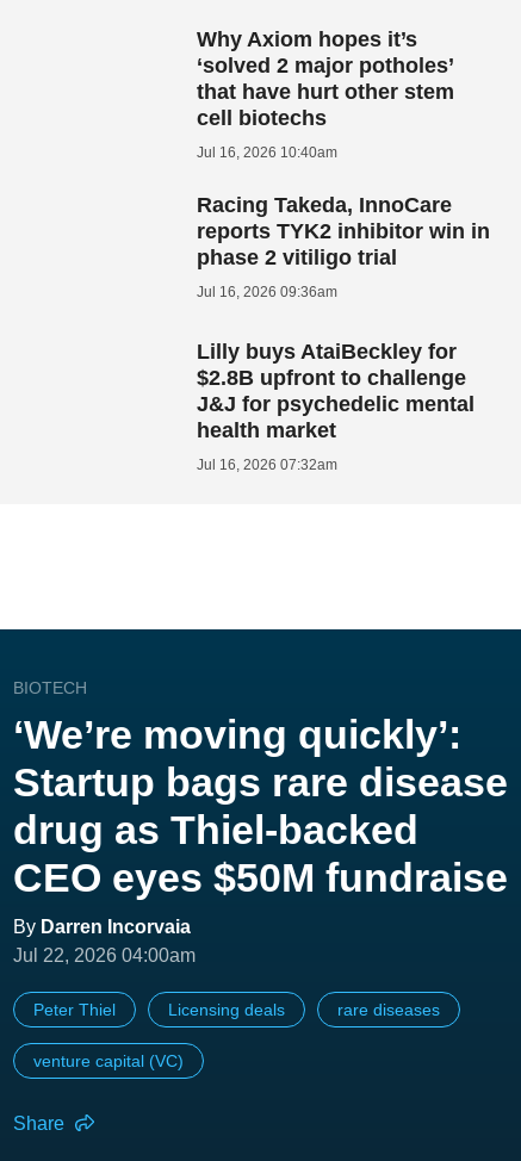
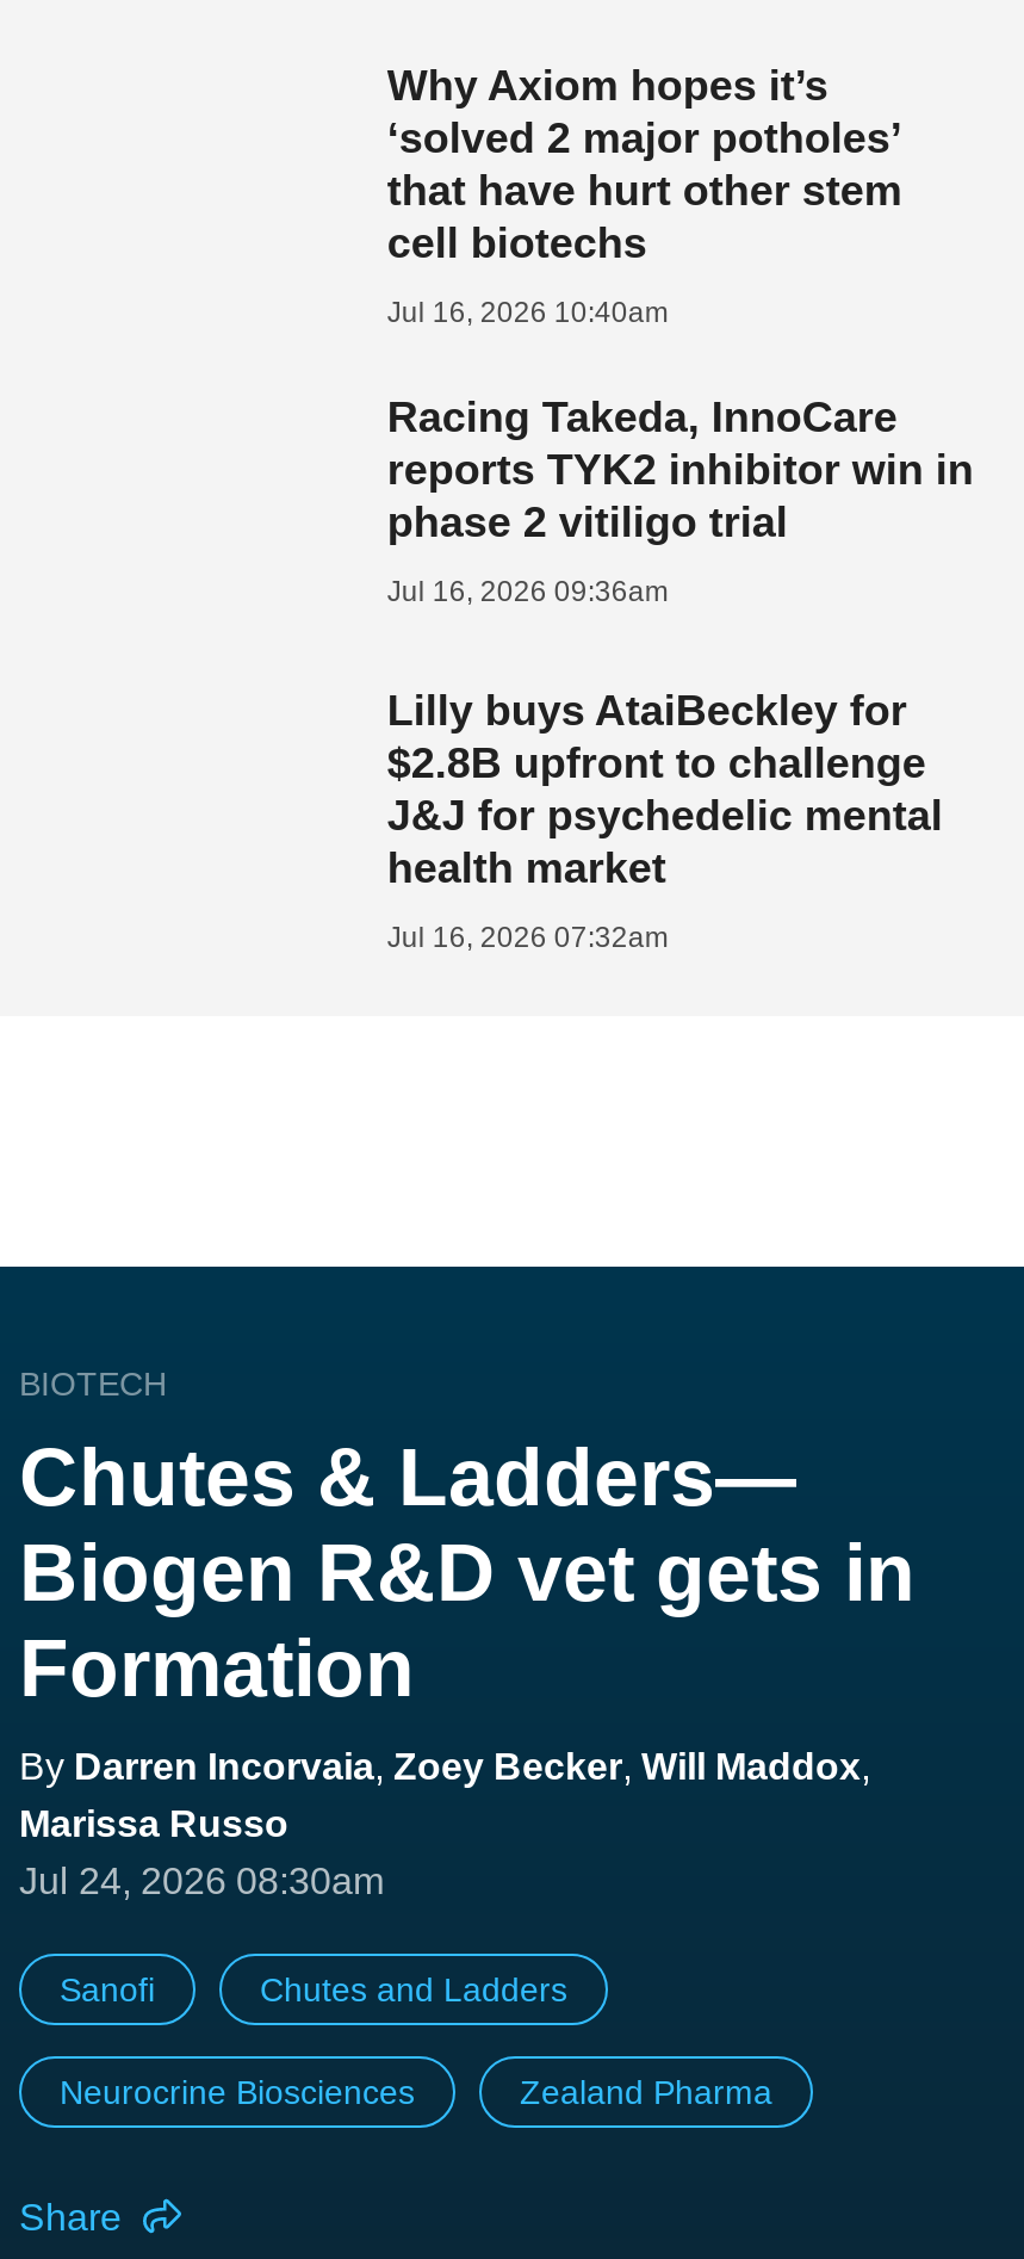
[13,711,508,965] ‘We’re moving quickly’: | Startup bags rare disease | drug as Thiel-backed | CEO eyes $50M fundraise | By Darren Incorvaia | Jul 22, 2026 04:00am -> [19,1431,916,1900] Chutes & Ladders— | Biogen R&D vet gets in | Formation | By Darren Incorvaia, Zoey Becker, Will Maddox, | Marissa Russo | Jul 24, 2026 08:30am
[33,1000,440,1019] Peter Thiel | Licensing deals | rare diseases -> [60,1970,567,2008] Sanofi | Chutes and Ladders
[33,1051,184,1070] venture capital (VC) -> [60,2072,772,2110] Neurocrine Biosciences | Zealand Pharma

